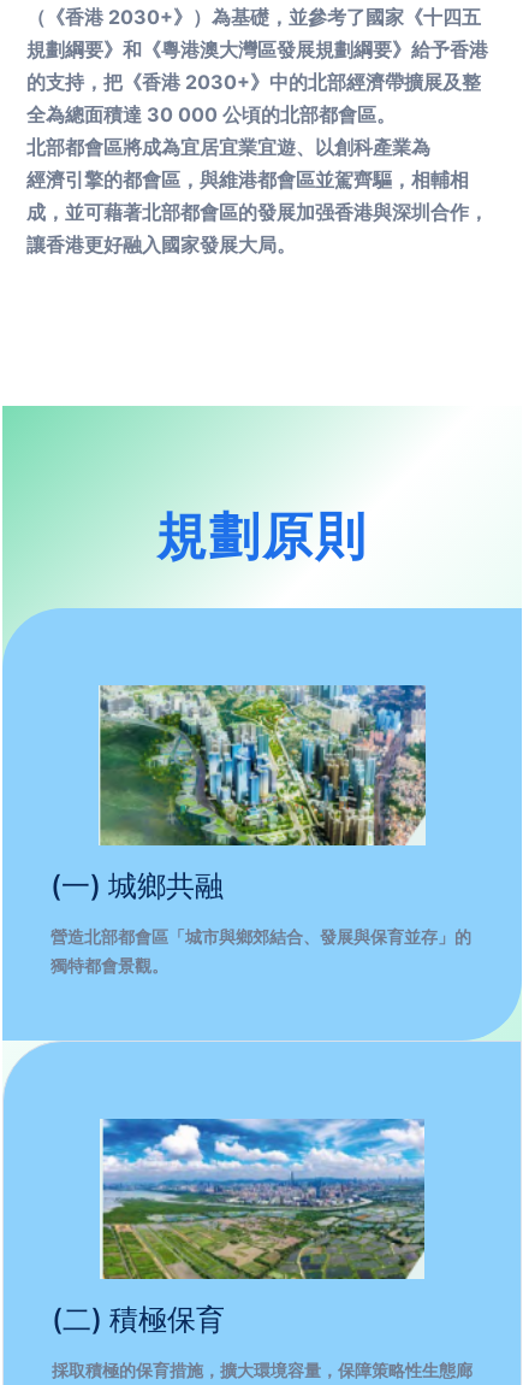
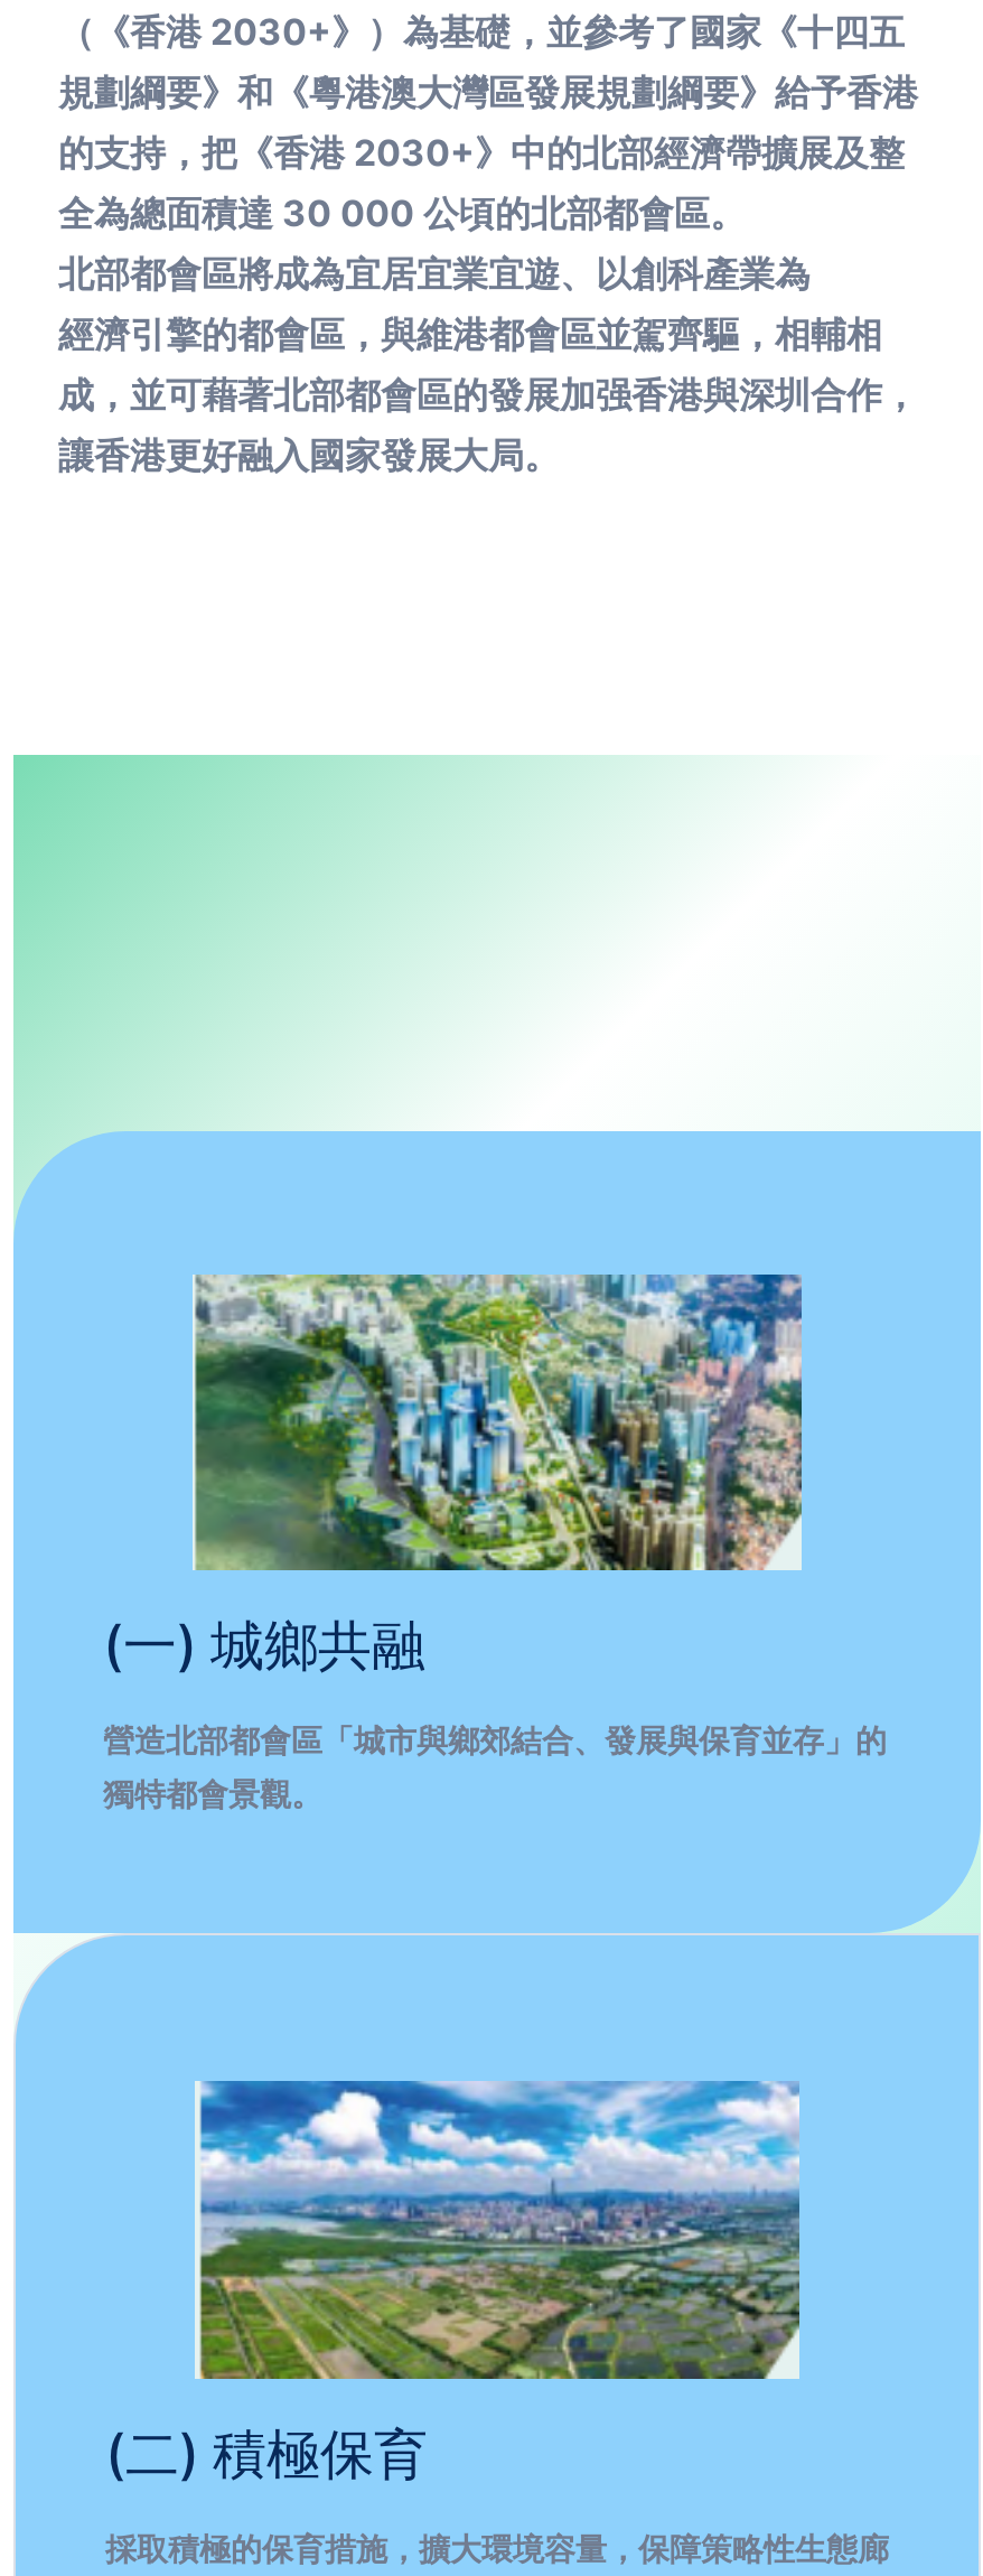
[156,505,368,566] 規劃原則 -> none

